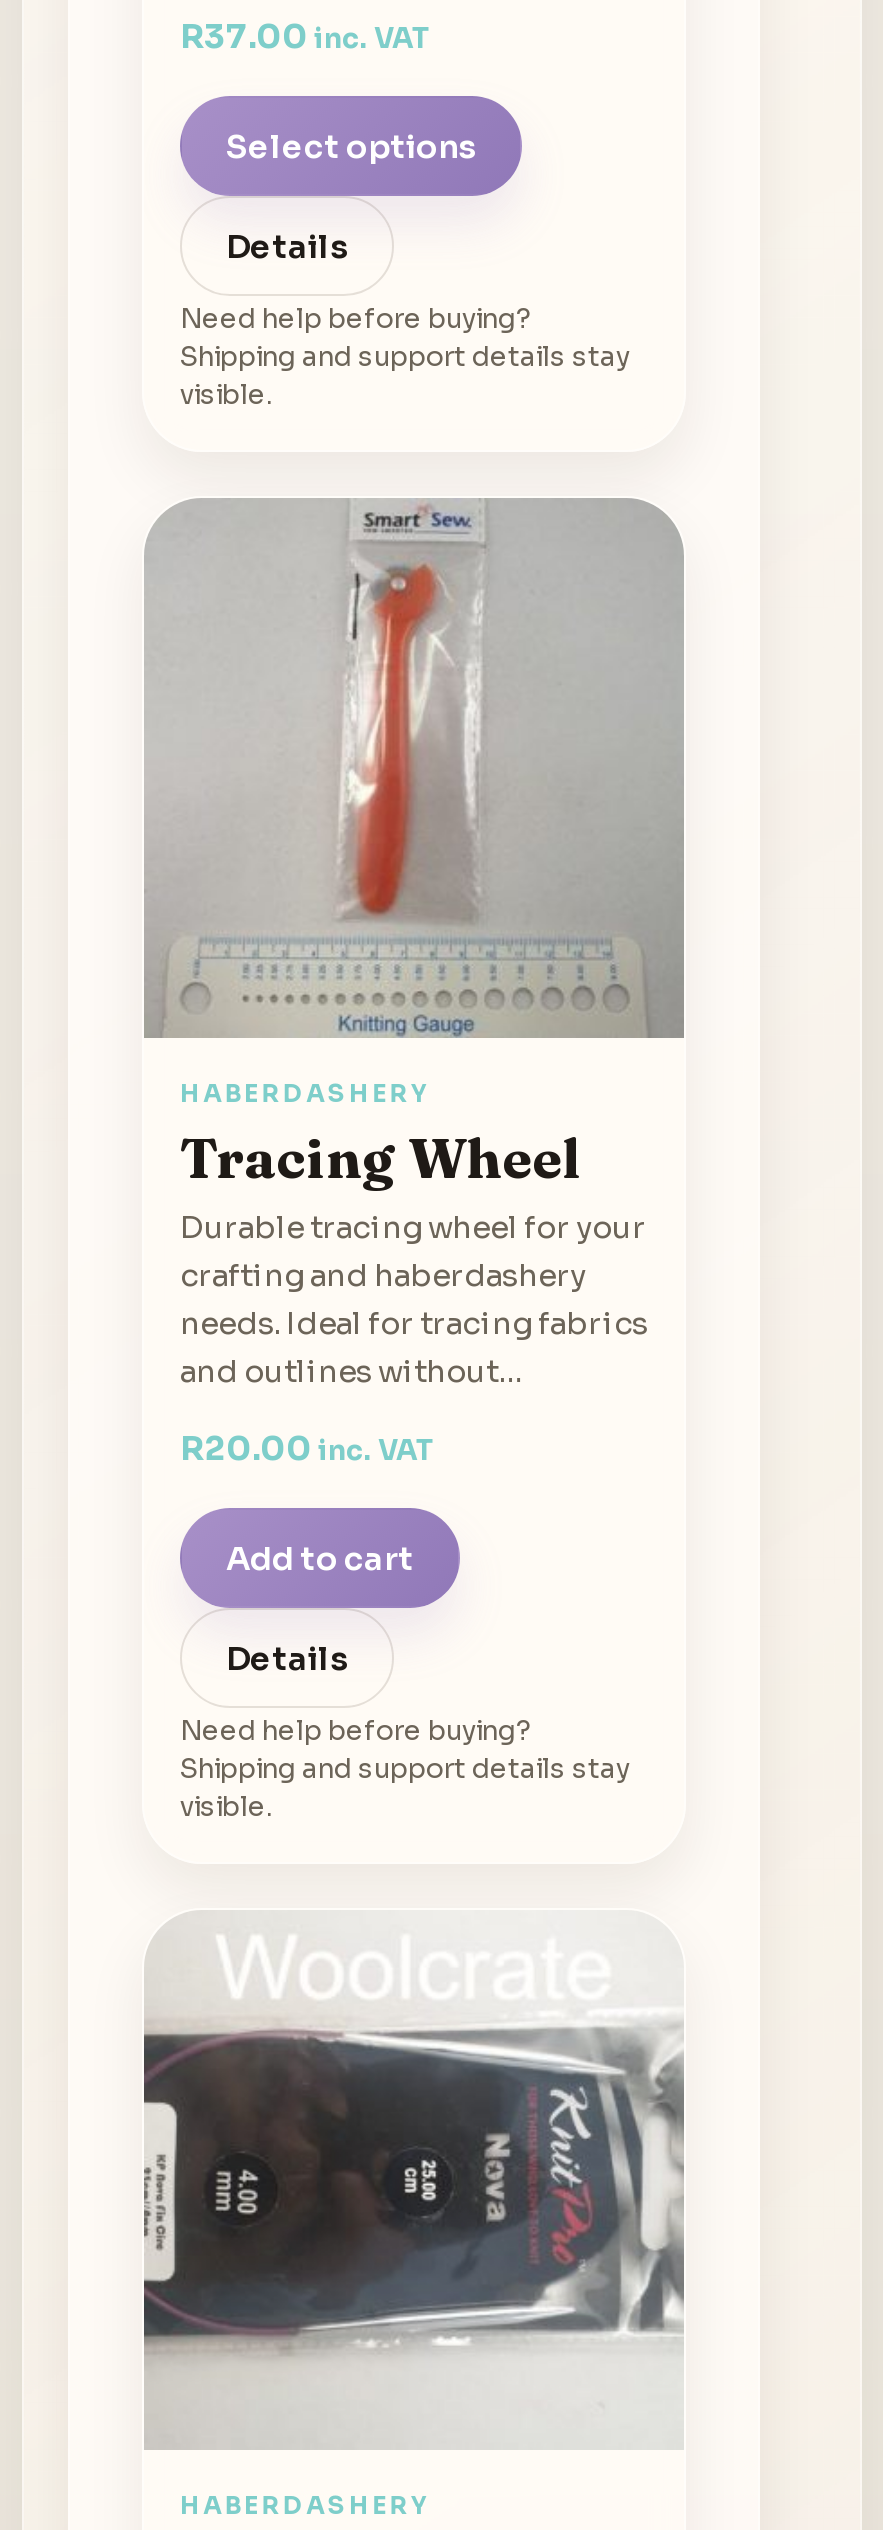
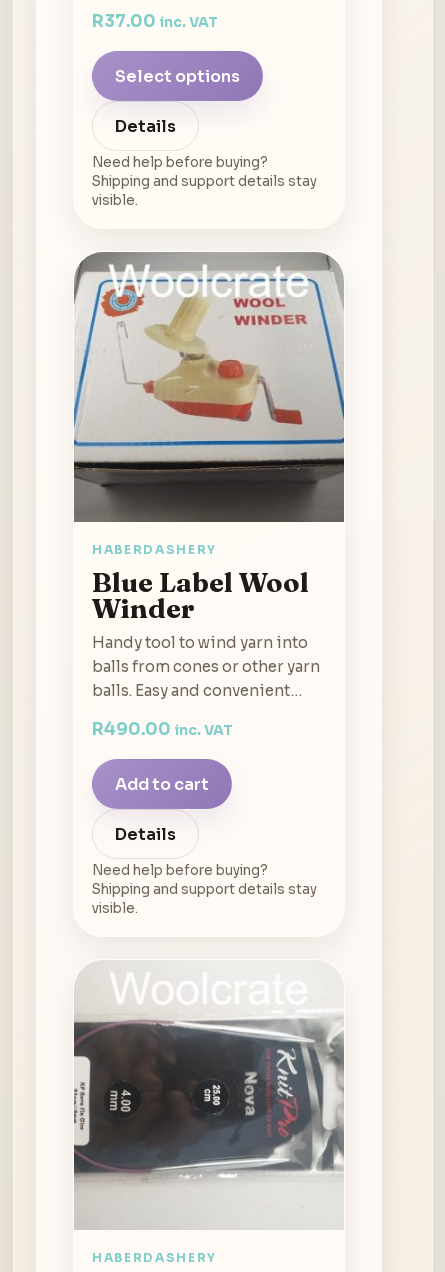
[144,500,684,1038] [image] -> [74,252,345,522] [image]
[180,1125,648,1391] Tracing Wheel | Durable tracing wheel for your | crafting and haberdashery | needs. Ideal for tracing fabrics | and outlines without… -> [92,565,320,700] Blue Label Wool | Winder | Handy tool to wind yarn into | balls from cones or other yarn | balls. Easy and convenient…
[180,1429,436,1471] R20.00 inc. VAT -> [92,719,233,740] R490.00 inc. VAT

